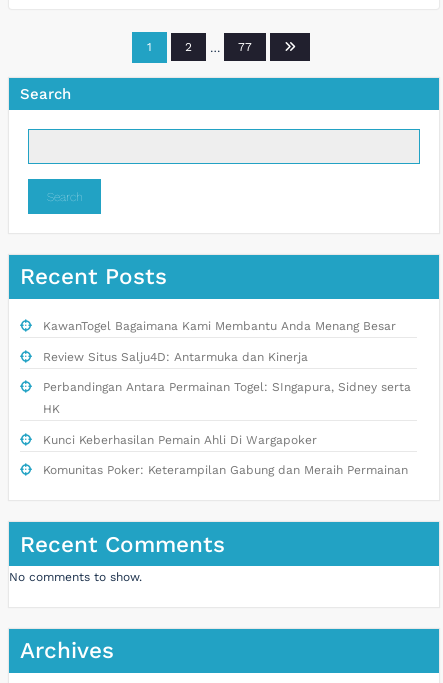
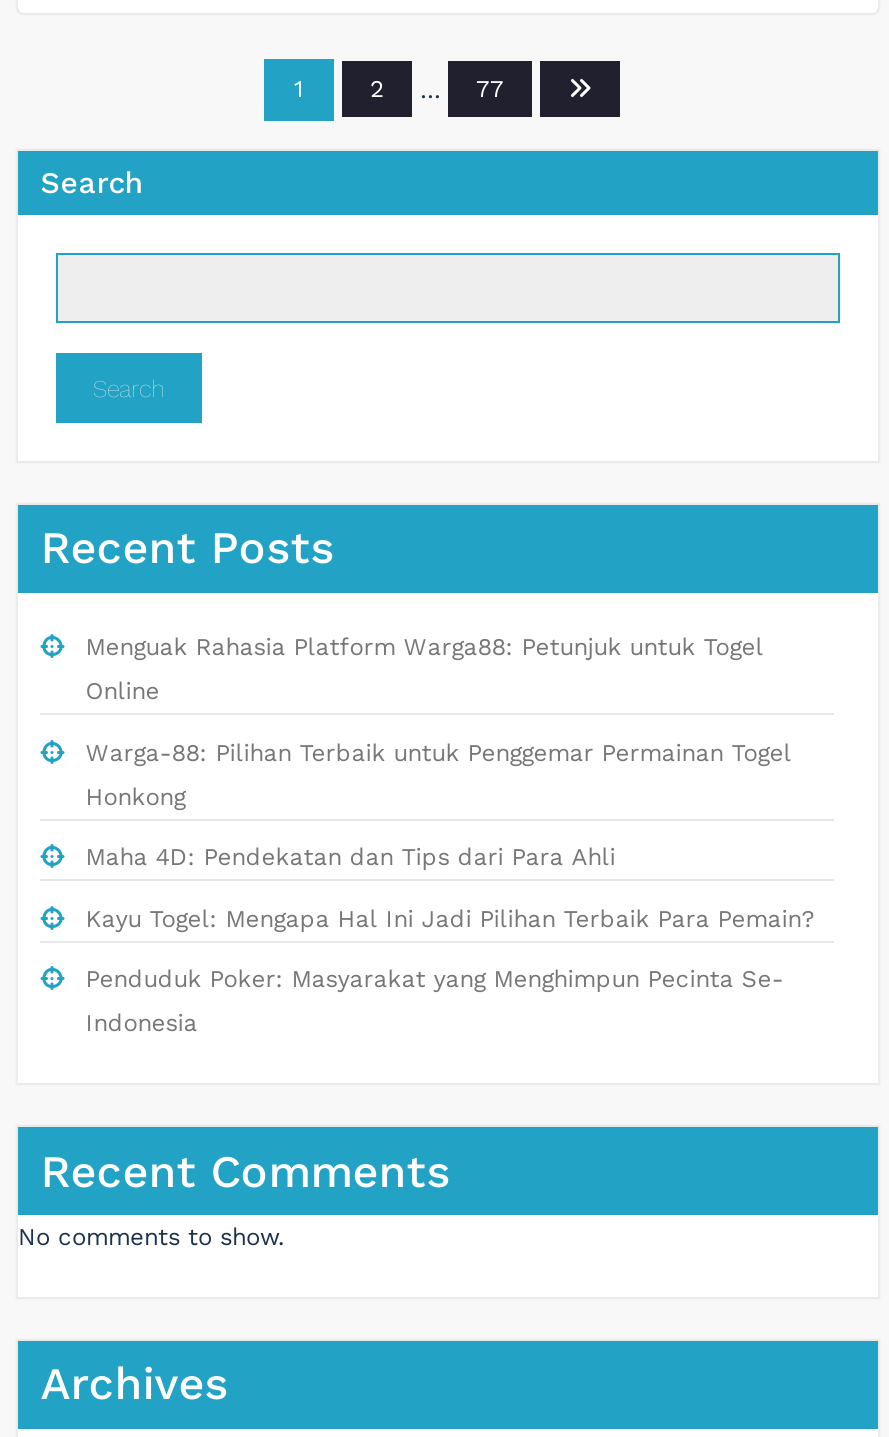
[43,319,411,477] KawanTogel Bagaimana Kami Membantu Anda Menang Besar | Review Situs Salju4D: Antarmuka dan Kinerja | Perbandingan Antara Permainan Togel: SIngapura, Sidney serta | HK | Kunci Keberhasilan Pemain Ahli Di Wargapoker | Komunitas Poker: Keterampilan Gabung dan Meraih Permainan -> [86,633,816,1037] Menguak Rahasia Platform Warga88: Petunjuk untuk Togel | Online | Warga-88: Pilihan Terbaik untuk Penggemar Permainan Togel | Honkong | Maha 4D: Pendekatan dan Tips dari Para Ahli | Kayu Togel: Mengapa Hal Ini Jadi Pilihan Terbaik Para Pemain? | Penduduk Poker: Masyarakat yang Menghimpun Pecinta Se- | Indonesia

